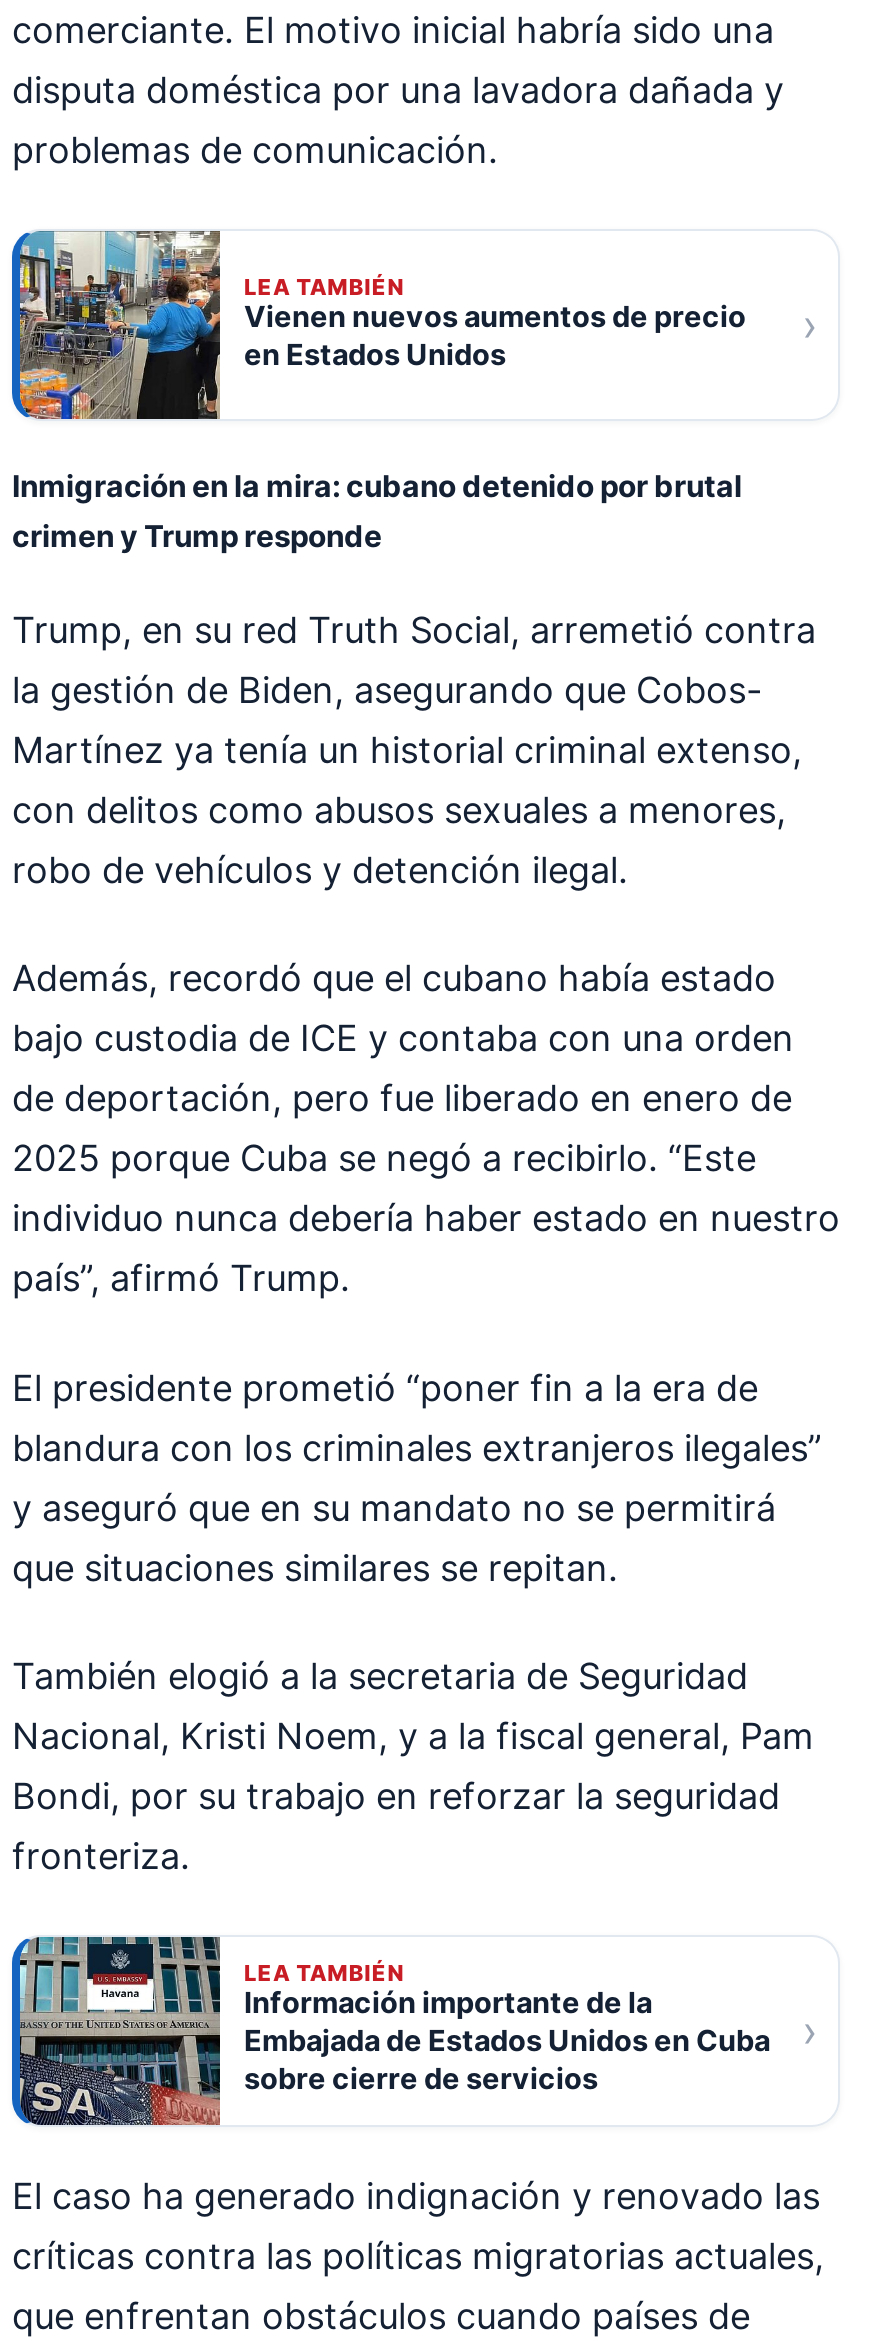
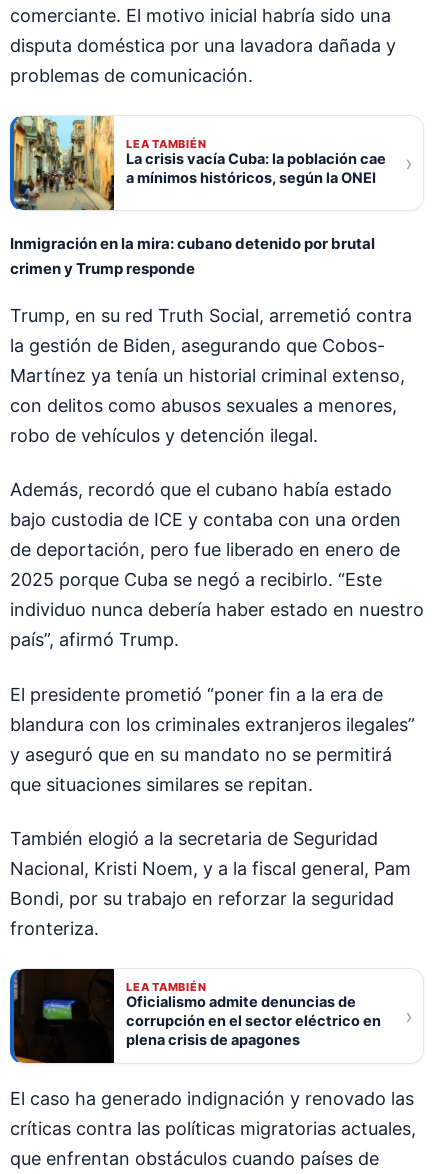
[18,229,746,421] [image] | Vienen nuevos aumentos de precio | en Estados Unidos -> [13,116,386,211] [image] | La crisis vacía Cuba: la población cae | a mínimos históricos, según la ONEI
[18,1935,770,2127] [image] | Información importante de la | Embajada de Estados Unidos en Cuba | sobre cierre de servicios -> [13,968,381,1064] [image] | Oficialismo admite denuncias de | corrupción en el sector eléctrico en | plena crisis de apagones

